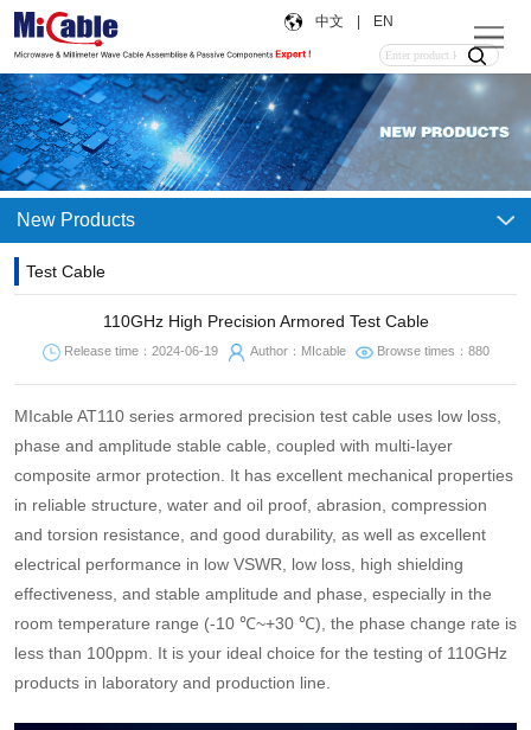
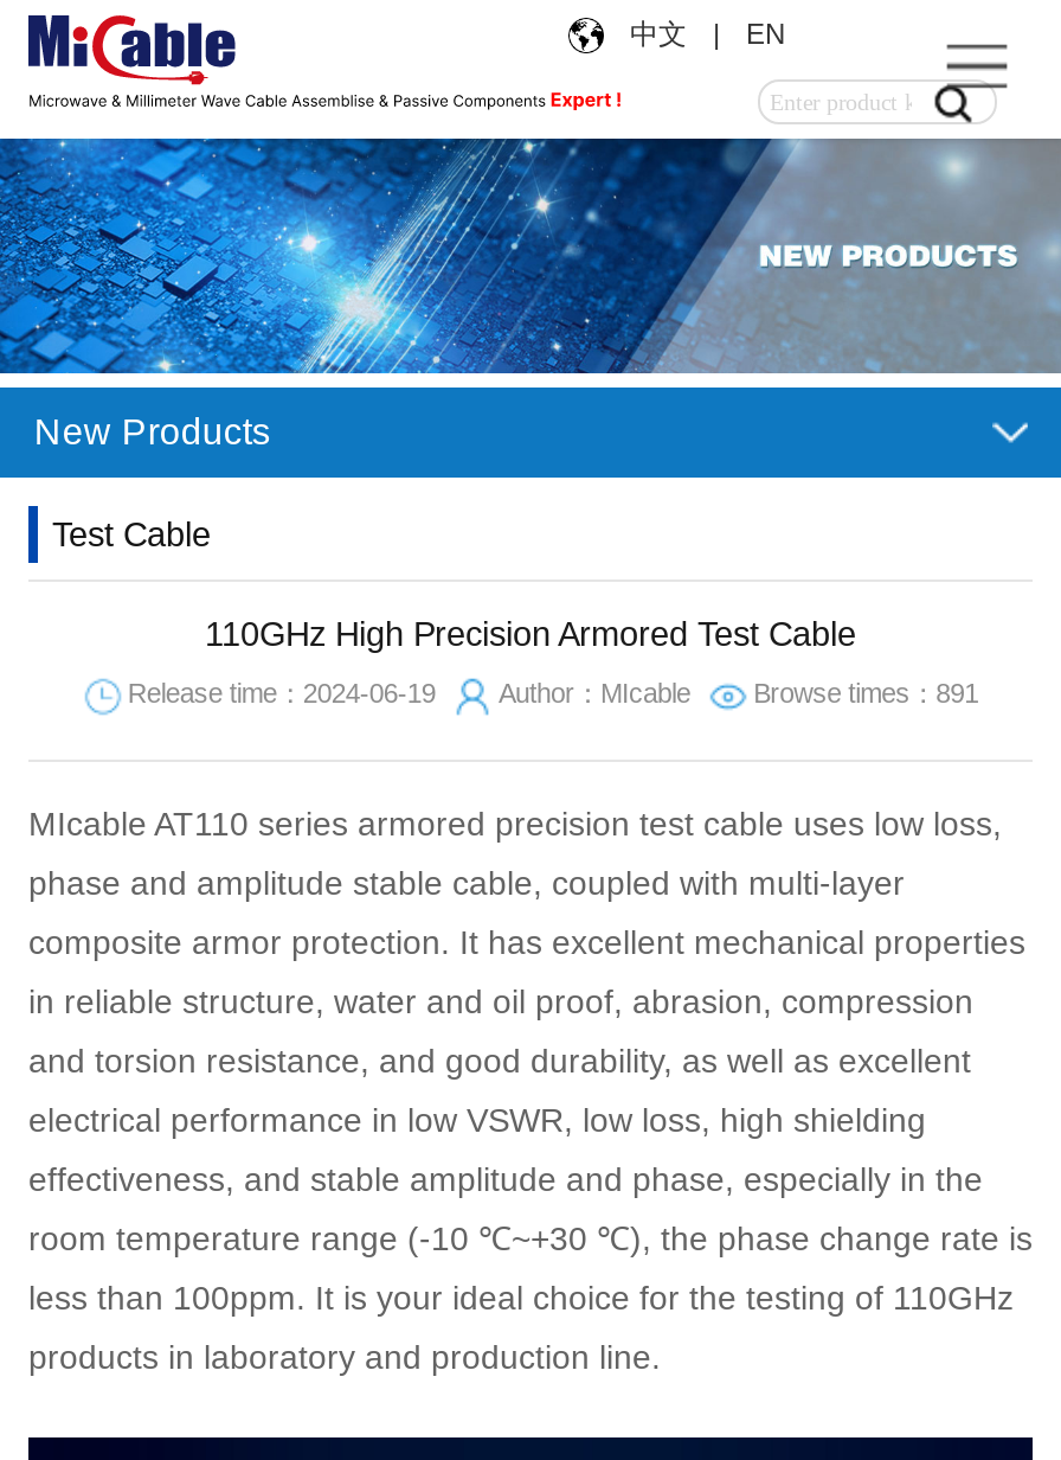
[377,344,490,358] Browse times：880 -> [754,680,979,708] Browse times：891

